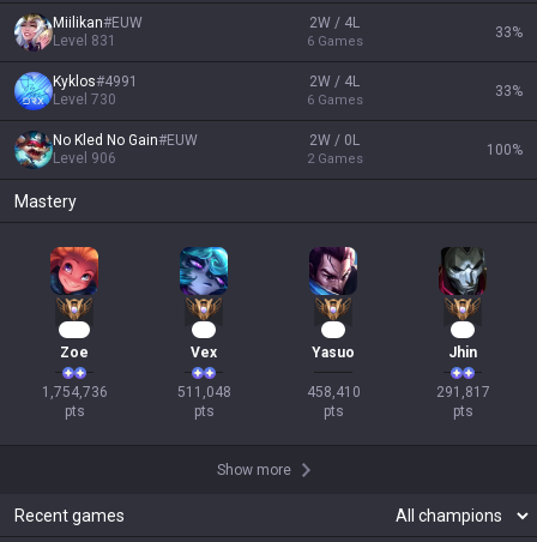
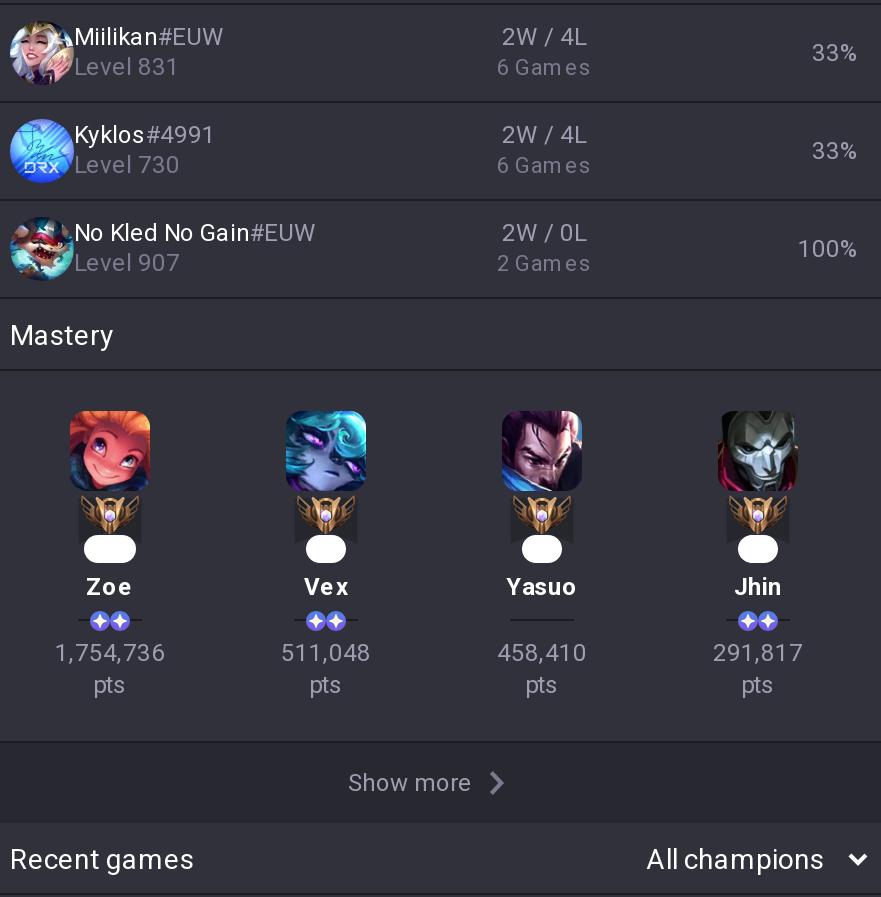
[53,150,116,167] Level 906 -> [74,249,180,277] Level 907

